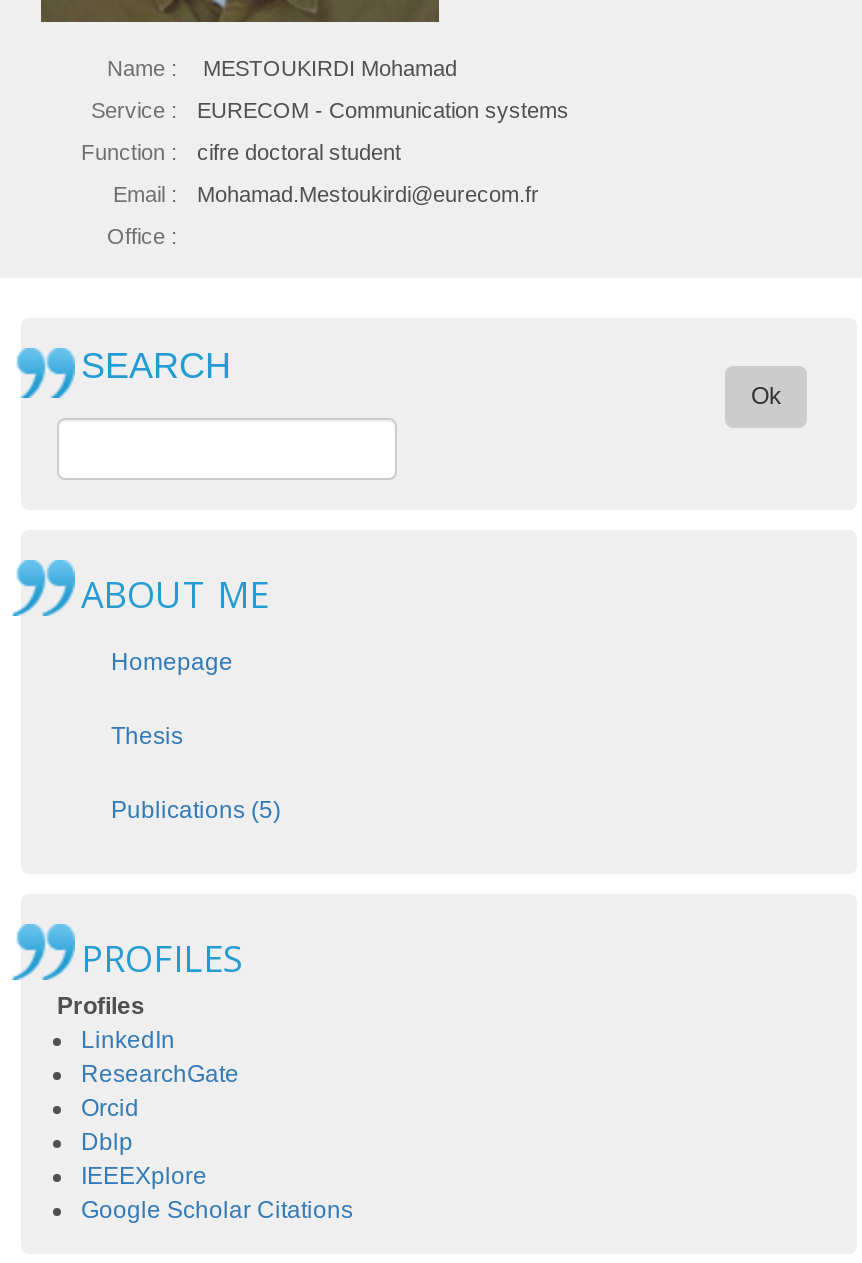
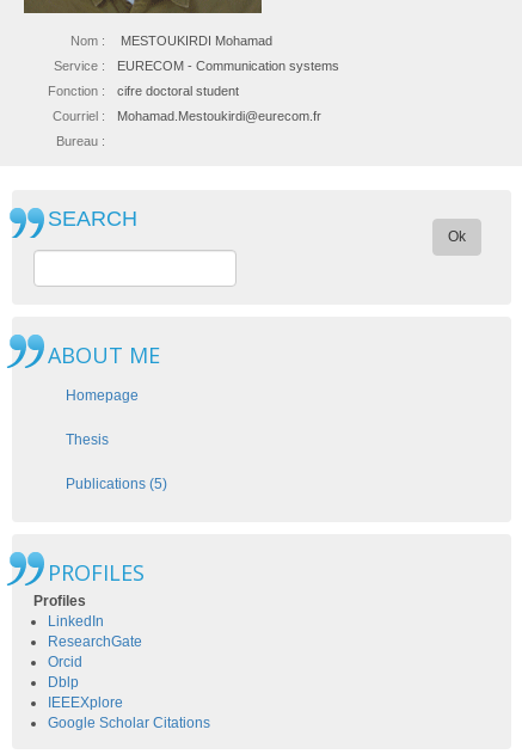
[107,56,177,80] Name : -> [70,33,105,48] Nom :
[81,140,177,164] Function : -> [48,84,105,98] Fonction :
[113,182,177,206] Email : -> [53,109,105,123] Courriel :
[107,224,177,248] Office : -> [56,134,105,148] Bureau :

